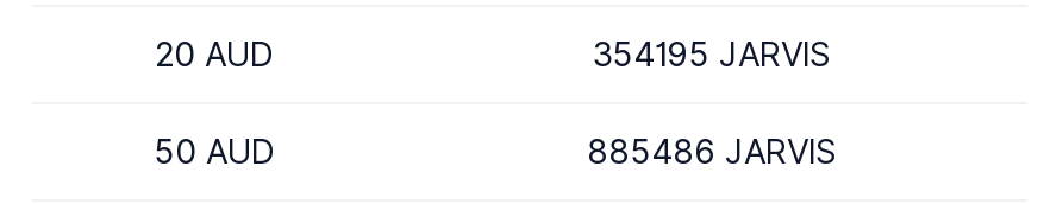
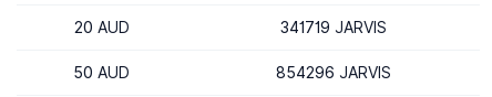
[593,33,831,74] 354195 JARVIS -> [280,18,386,36] 341719 JARVIS
[587,130,837,171] 885486 JARVIS -> [275,63,391,82] 854296 JARVIS

